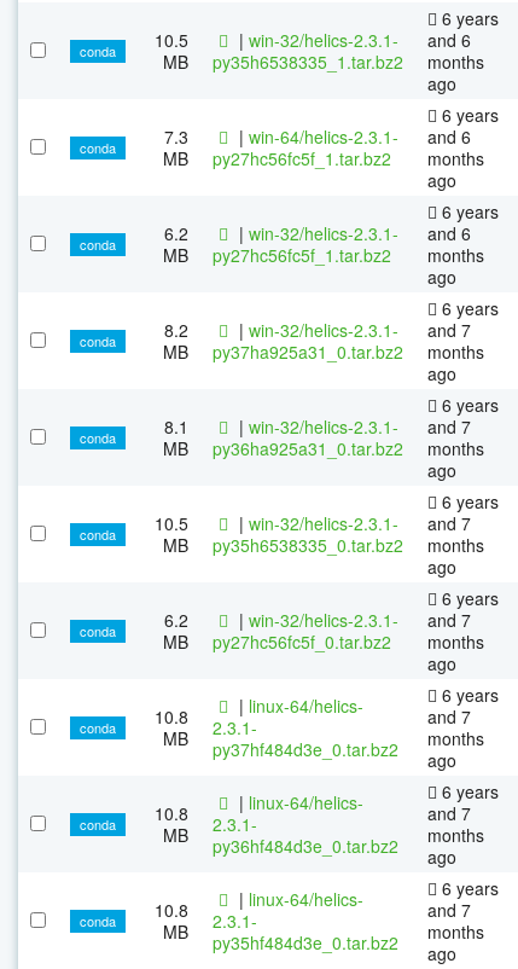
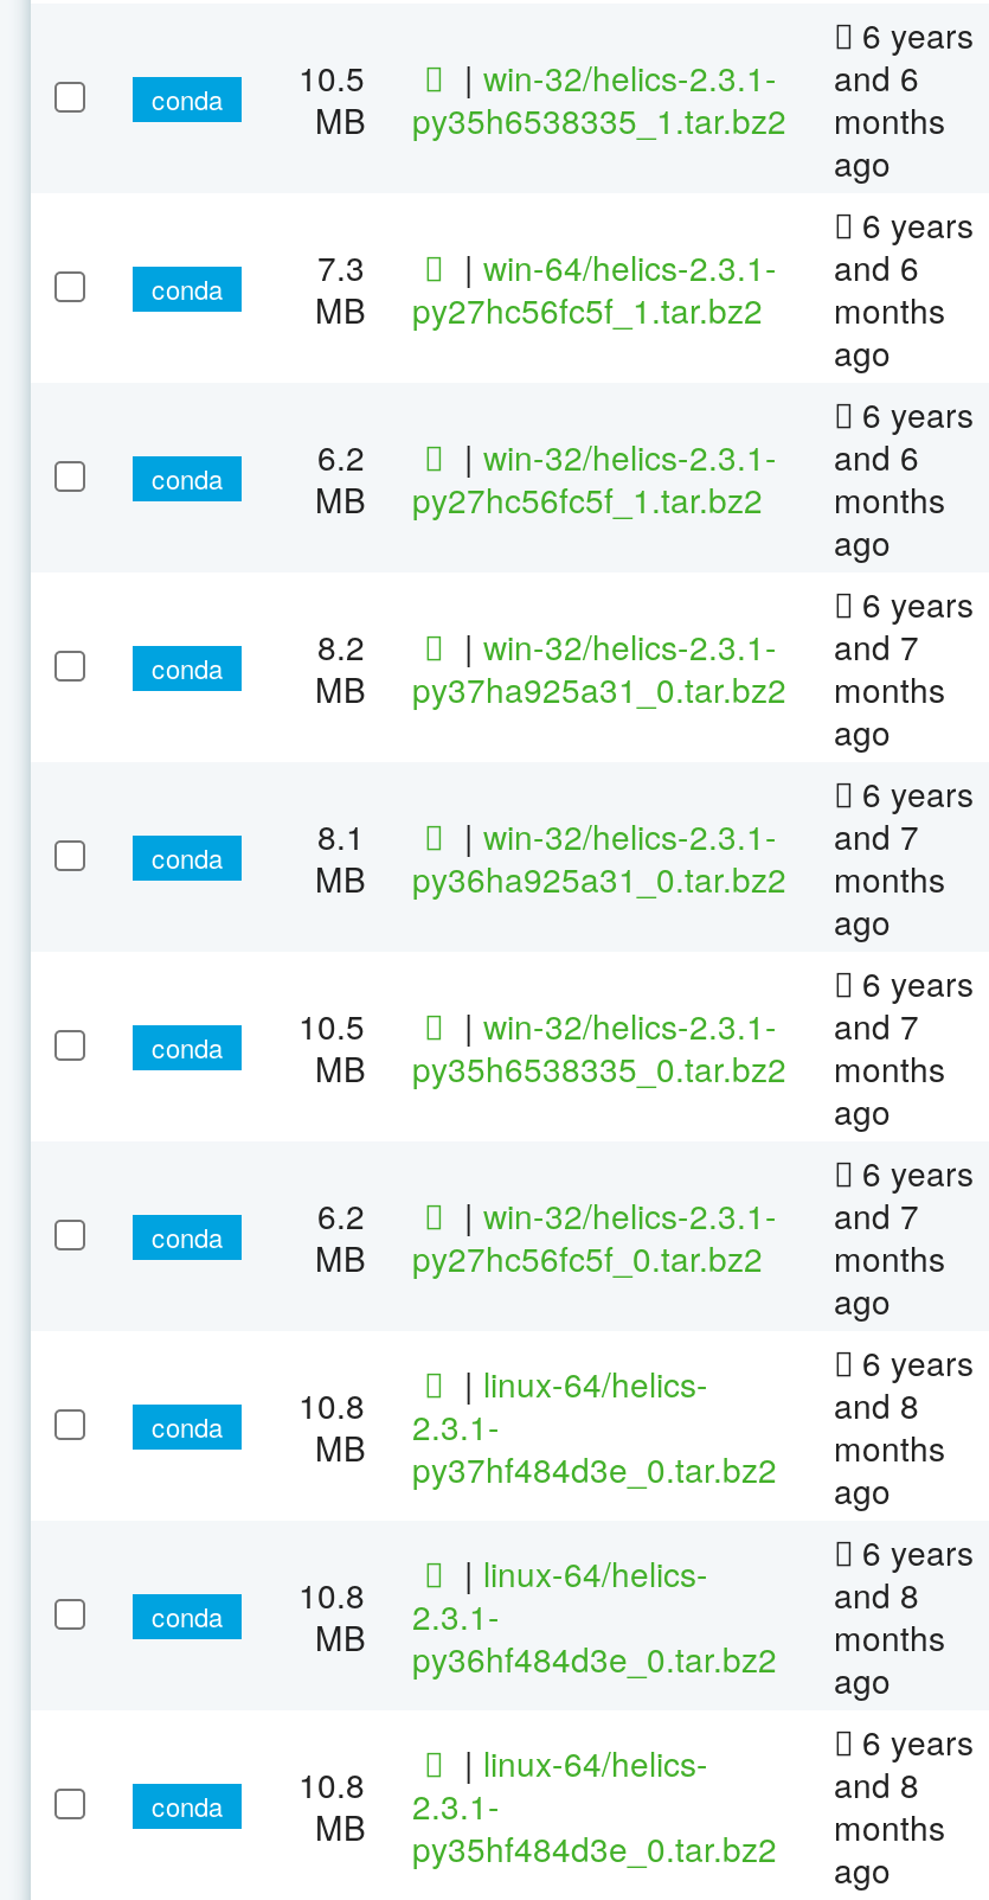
[427,704,471,728] and 7 -> [834,1380,919,1428] and 8
[427,801,471,825] and 7 -> [834,1570,919,1617] and 8
[427,897,471,922] and 7 -> [834,1760,919,1807] and 8

